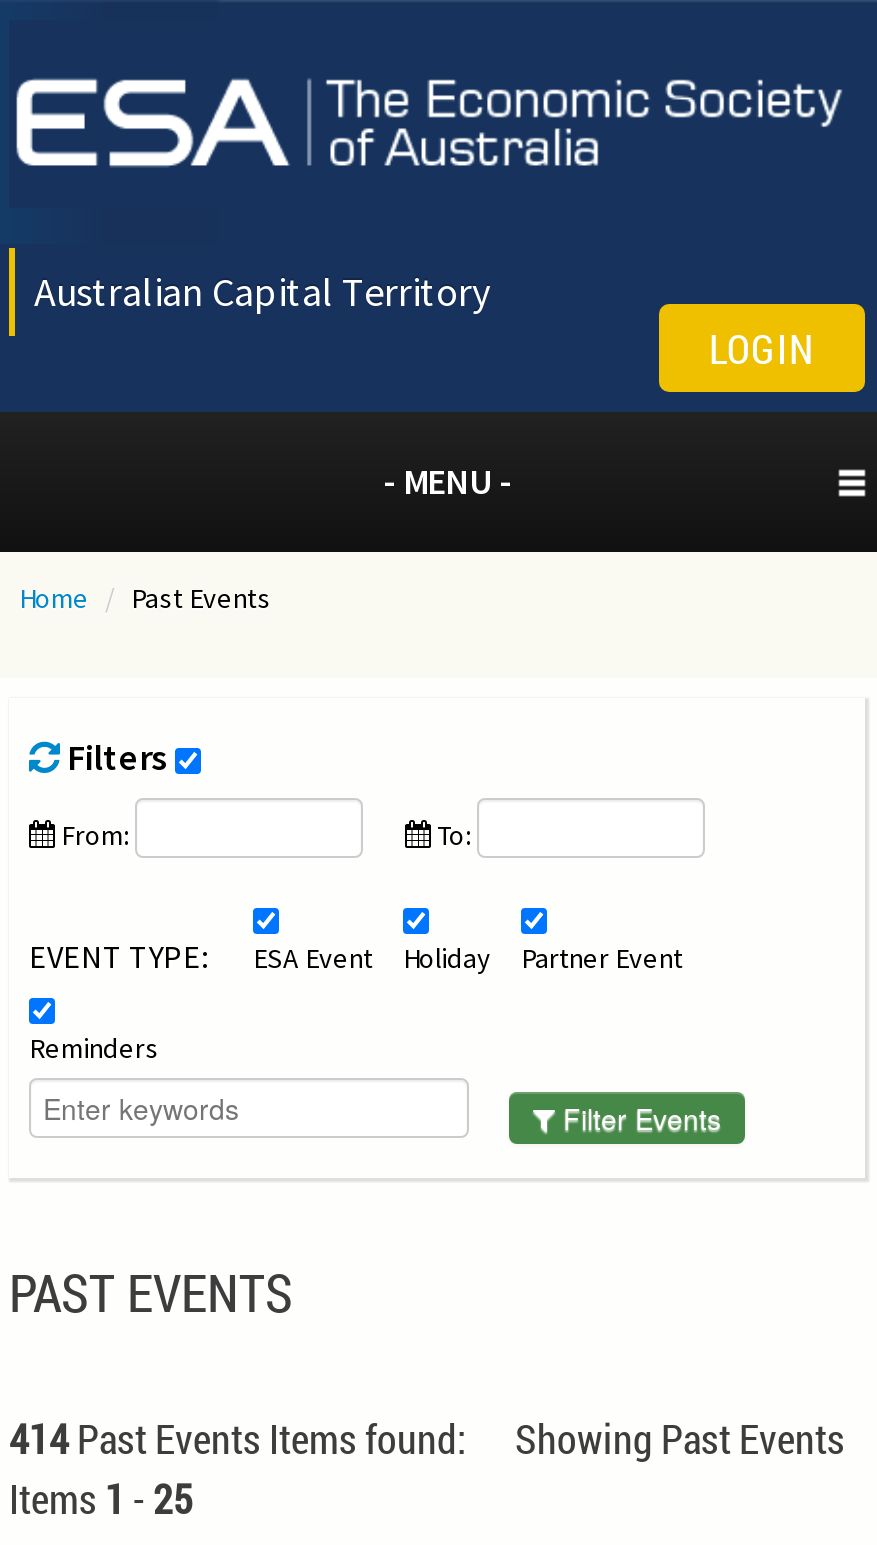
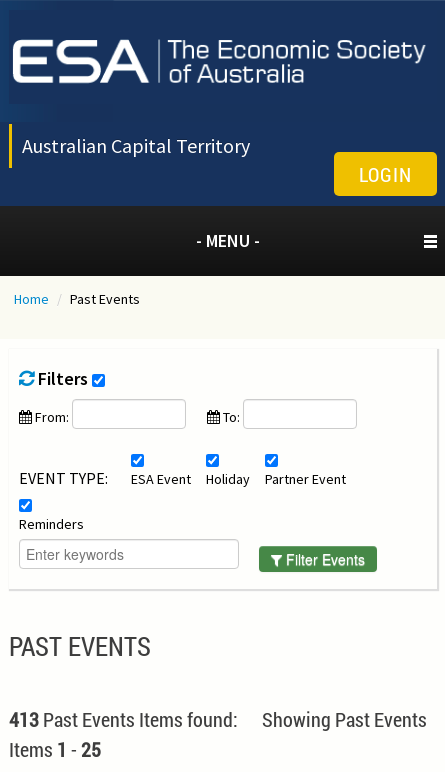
[9,1412,845,1464] 414 Past Events Items found: Showing Past Events -> [9,706,427,732] 413 Past Events Items found: Showing Past Events

